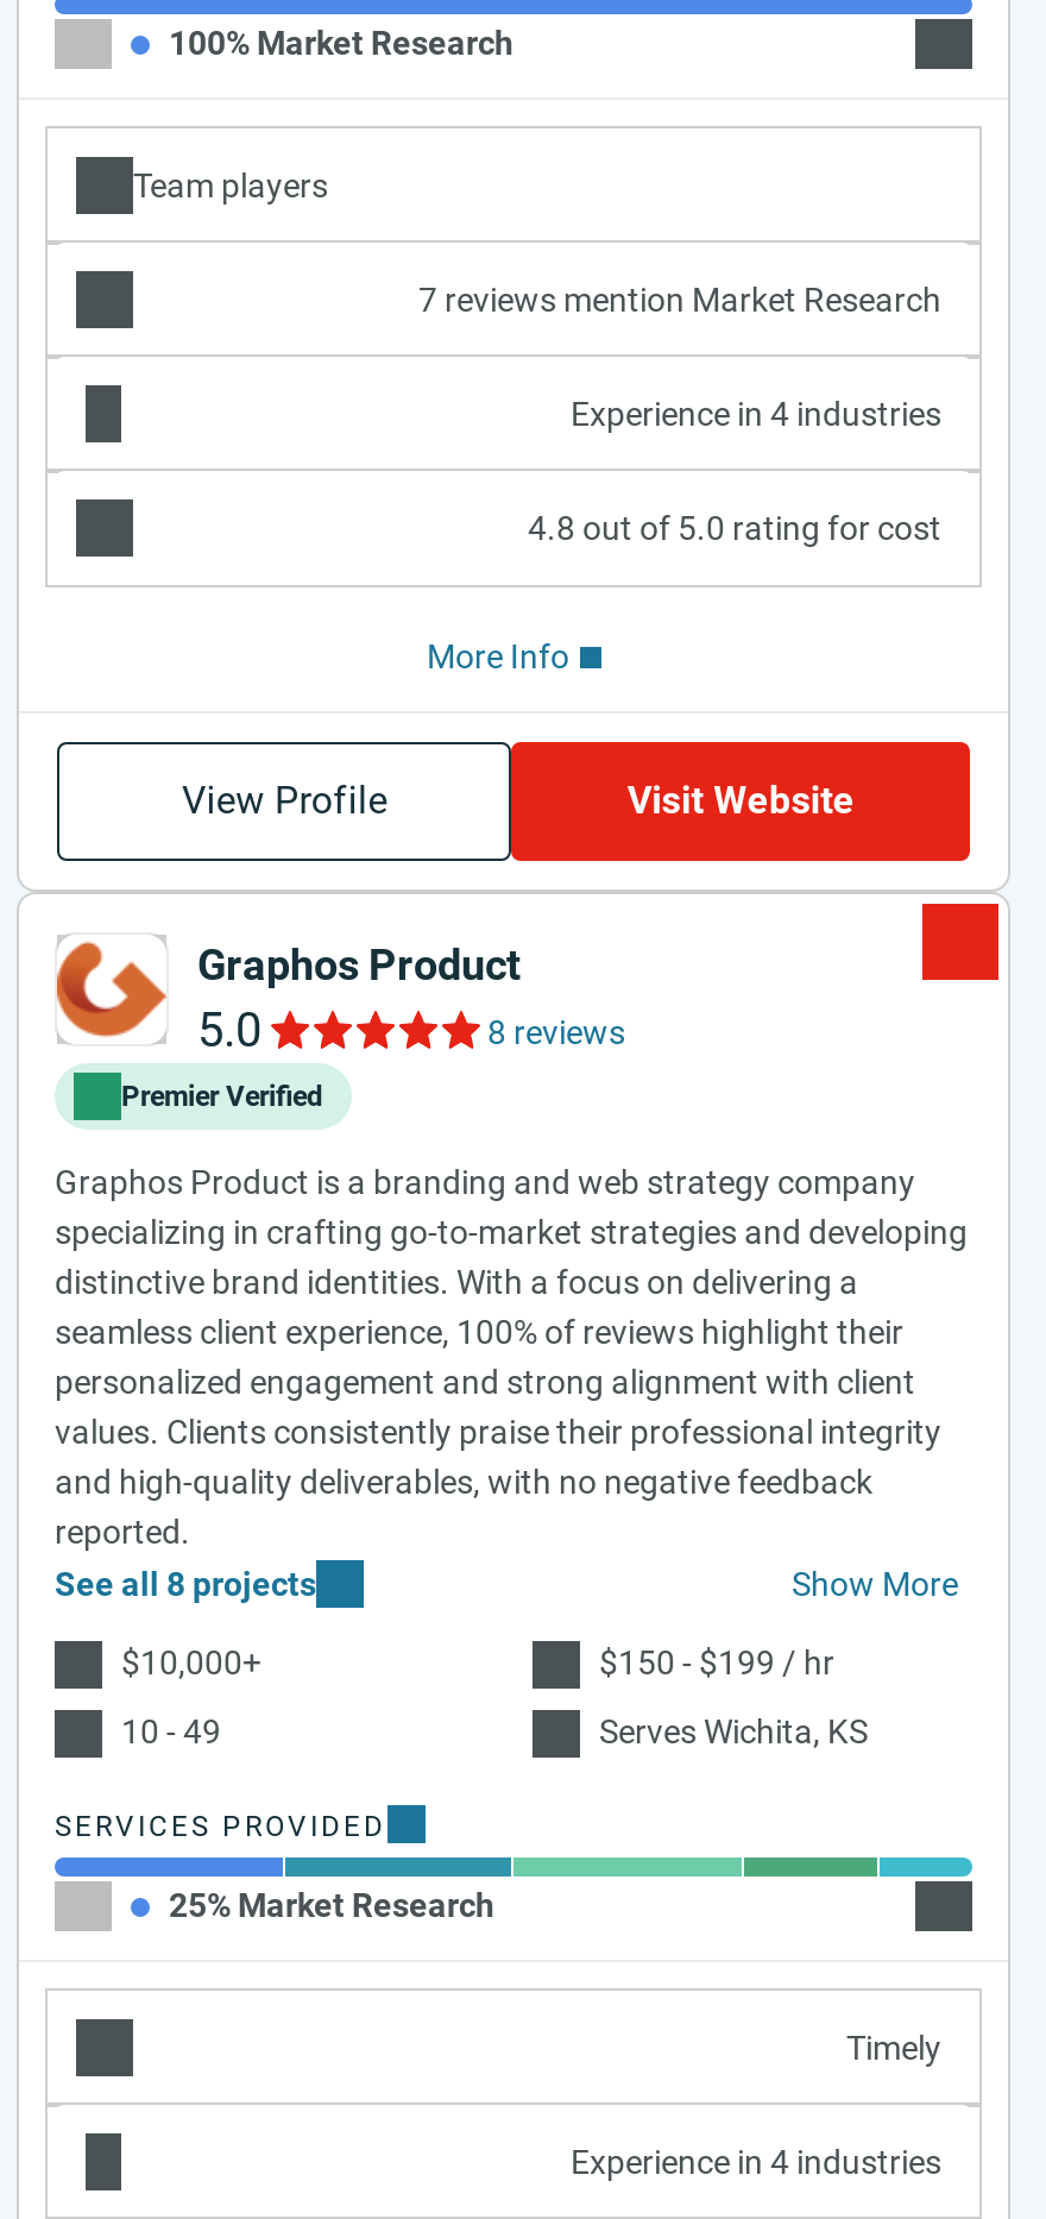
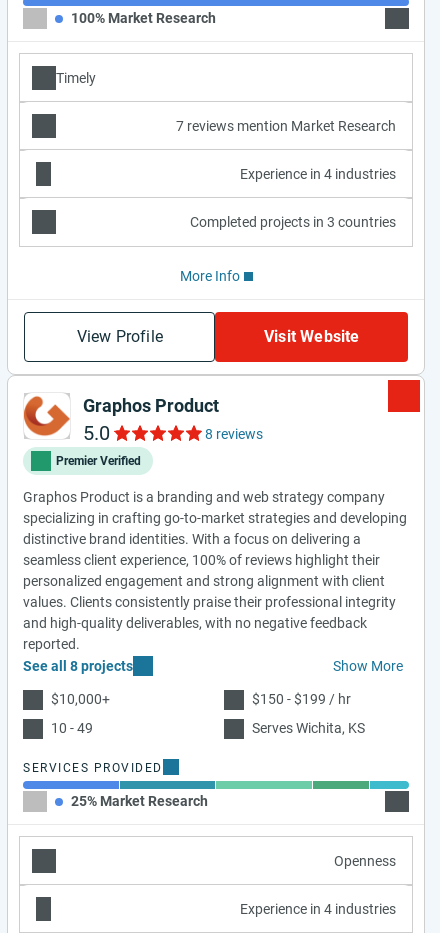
[133,165,328,203] Team players -> none
[528,508,941,546] 4.8 out of 5.0 rating for cost -> [190,213,396,229] Completed projects in 3 countries
none -> [334,852,396,868] Openness
moved [846,2028,941,2066] -> [56,69,96,85]: Timely

